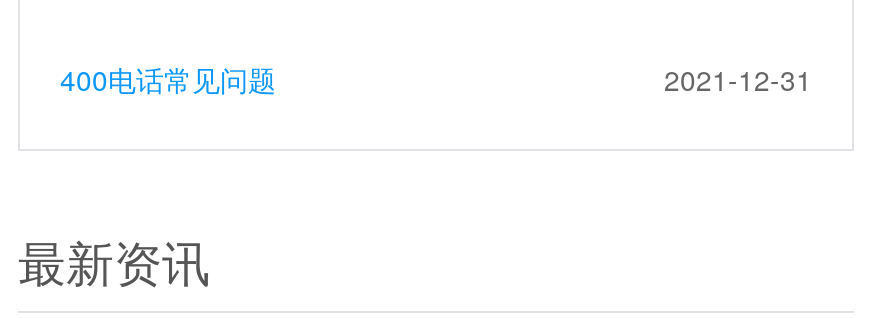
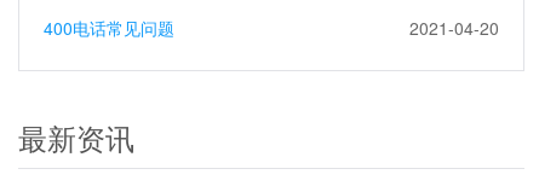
[664,60,812,100] 2021-12-31 -> [409,16,499,40] 2021-04-20

